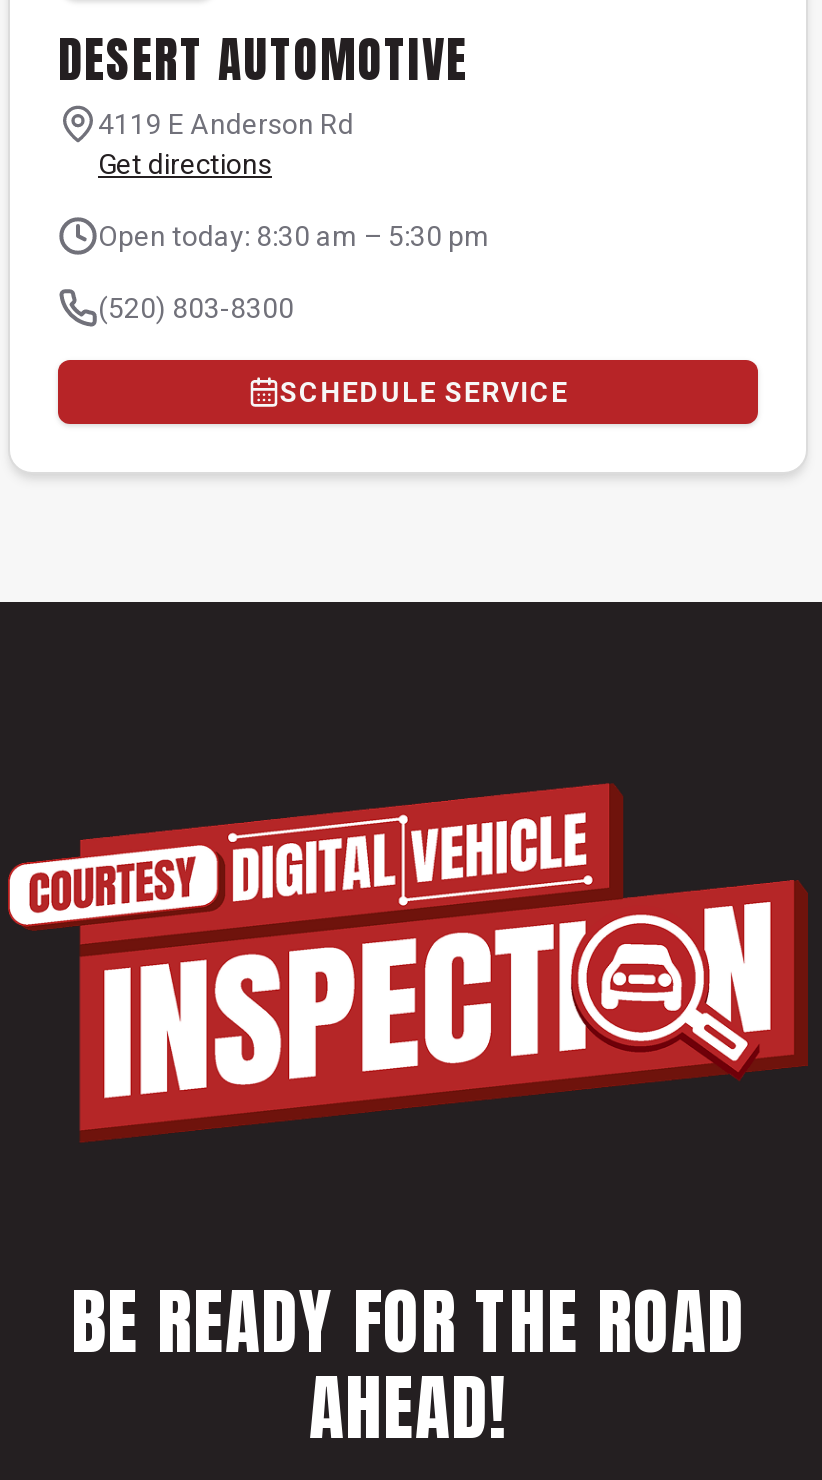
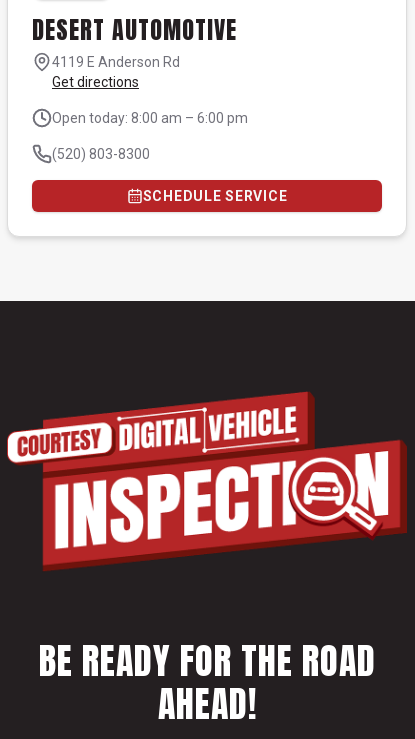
[98,220,490,252] Open today: 8:30 am – 5:30 pm -> [52,110,248,126] Open today: 8:00 am – 6:00 pm

